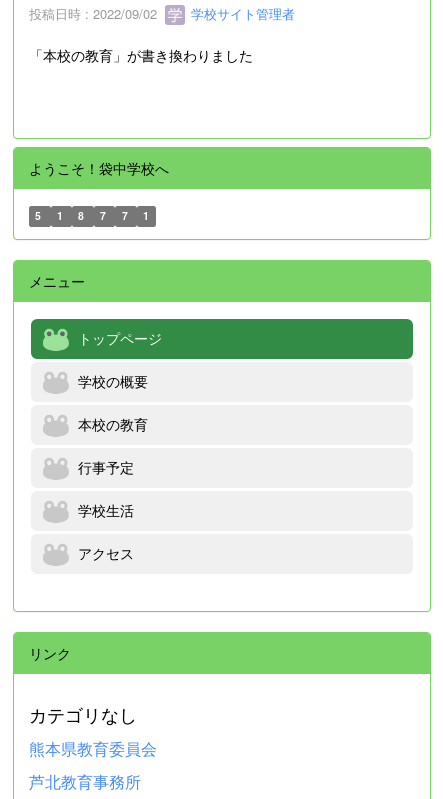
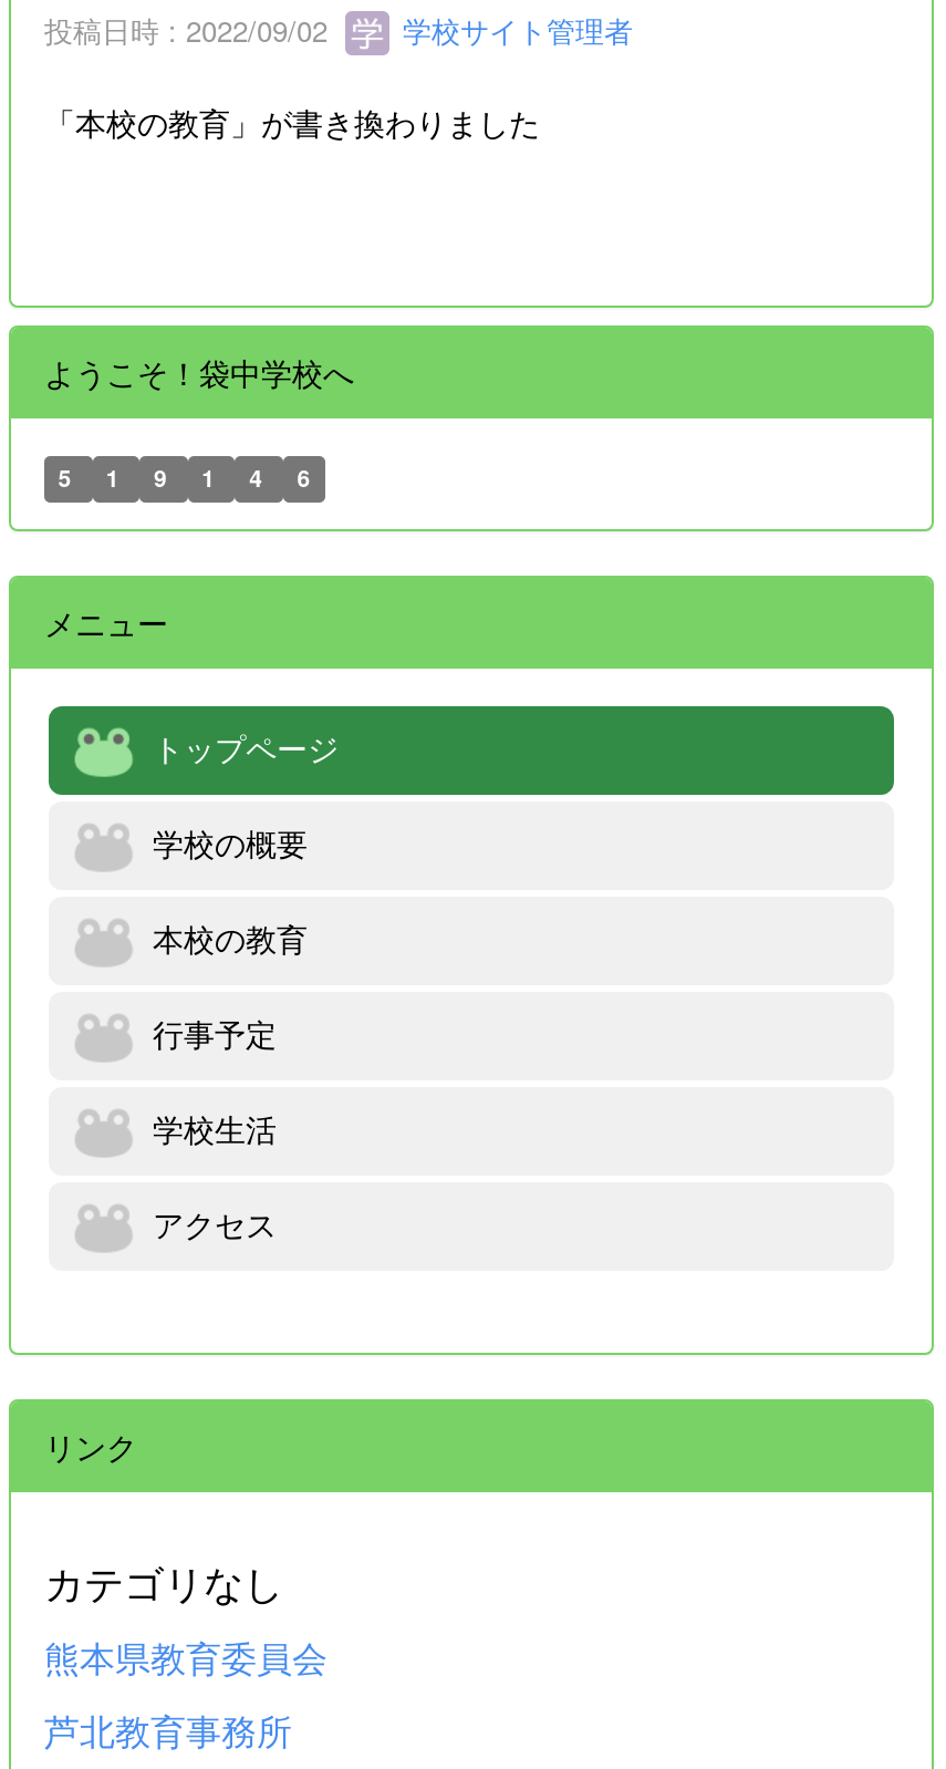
[78,208,131,223] 8 | 7 | 7 -> [154,461,174,495] 9
none -> [249,461,310,495] 4 | 6

